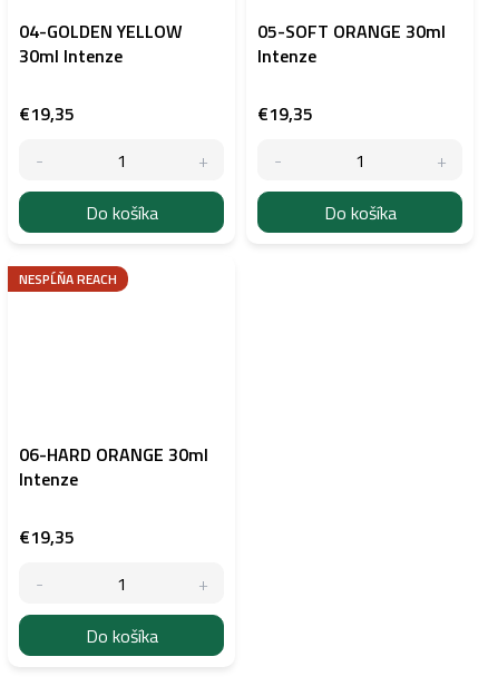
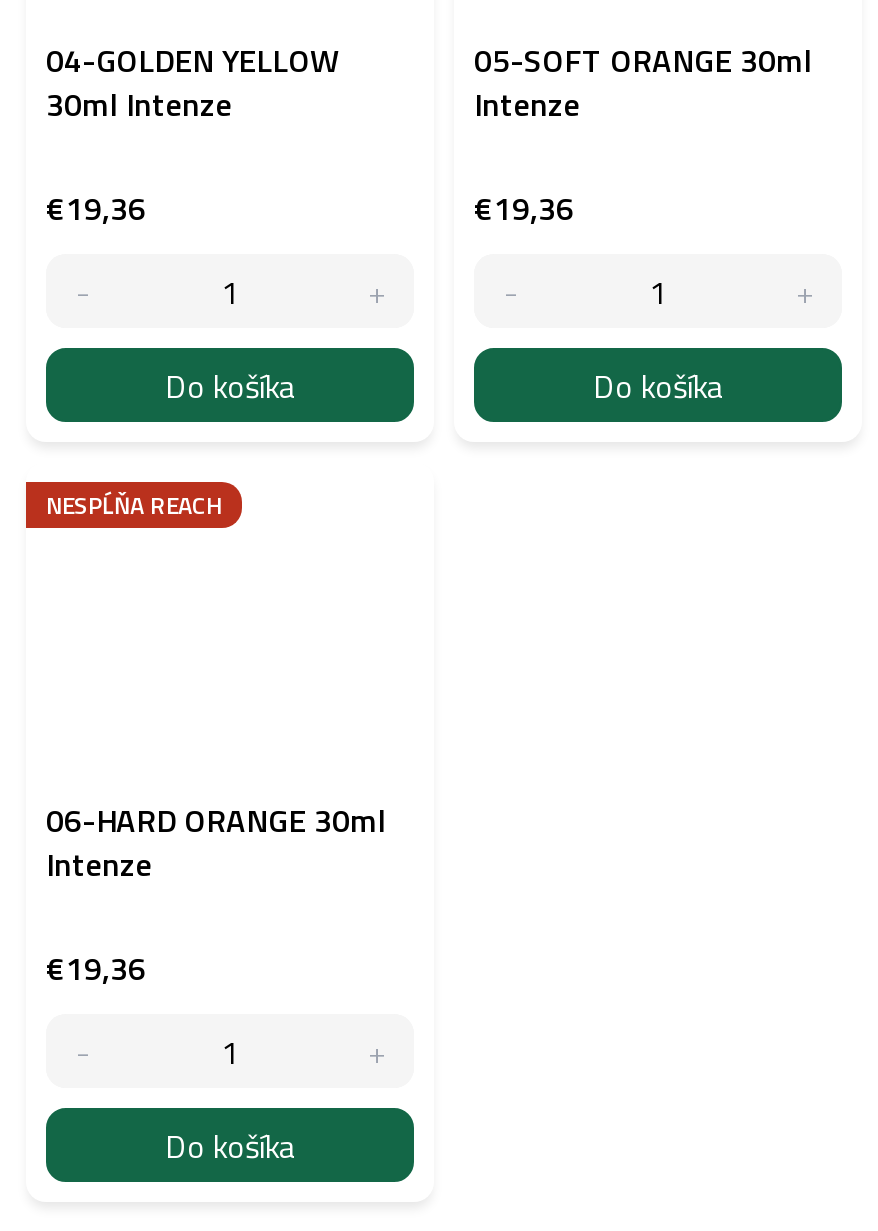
[19,100,75,127] €19,35 -> [46,184,146,232] €19,36
[257,100,313,127] €19,35 -> [474,184,574,232] €19,36
[19,524,75,551] €19,35 -> [46,945,146,993] €19,36

